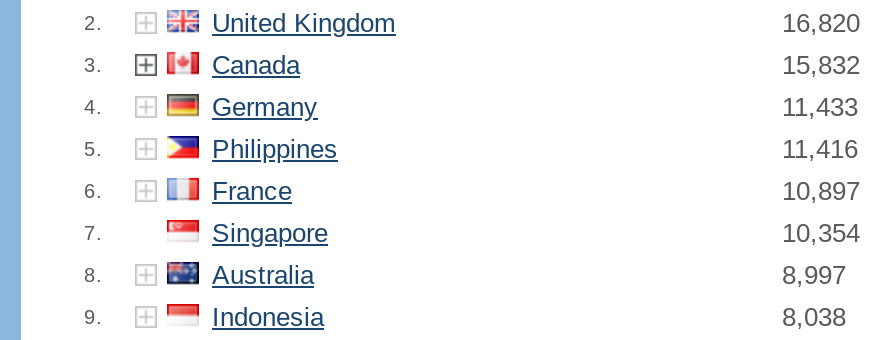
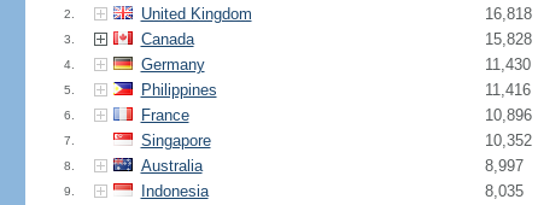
[782,8,860,38] 16,820 -> [484,5,531,23] 16,818
[782,50,860,80] 15,832 -> [484,30,531,48] 15,828
[782,92,858,122] 11,433 -> [484,55,530,74] 11,430
[782,176,860,206] 10,897 -> [484,106,531,124] 10,896
[782,218,860,248] 10,354 -> [484,131,531,150] 10,352
[782,302,846,332] 8,038 -> [484,182,523,200] 8,035

